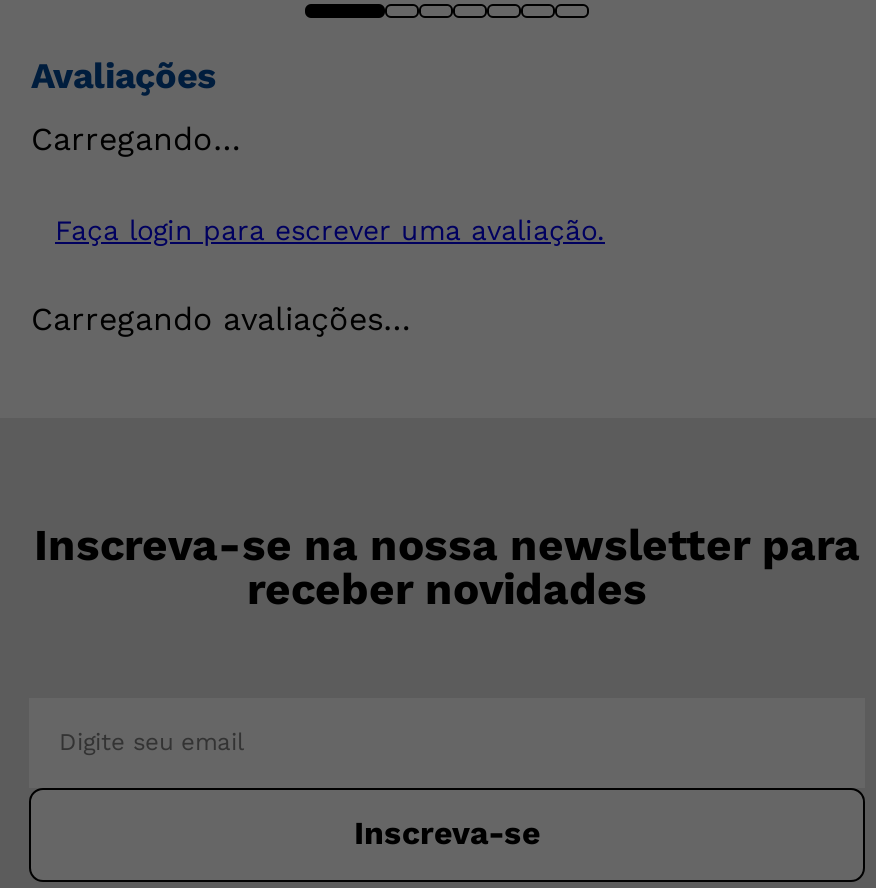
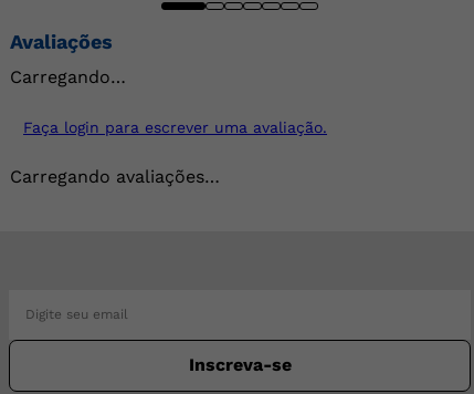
[34,520,860,614] Inscreva-se na nossa newsletter para | receber novidades -> none

